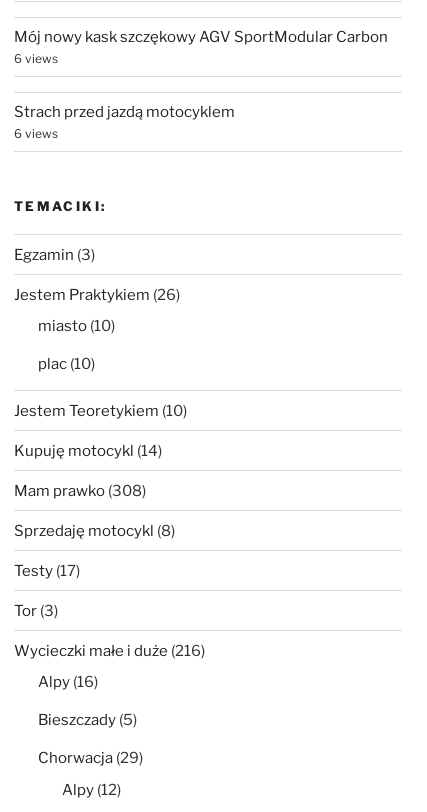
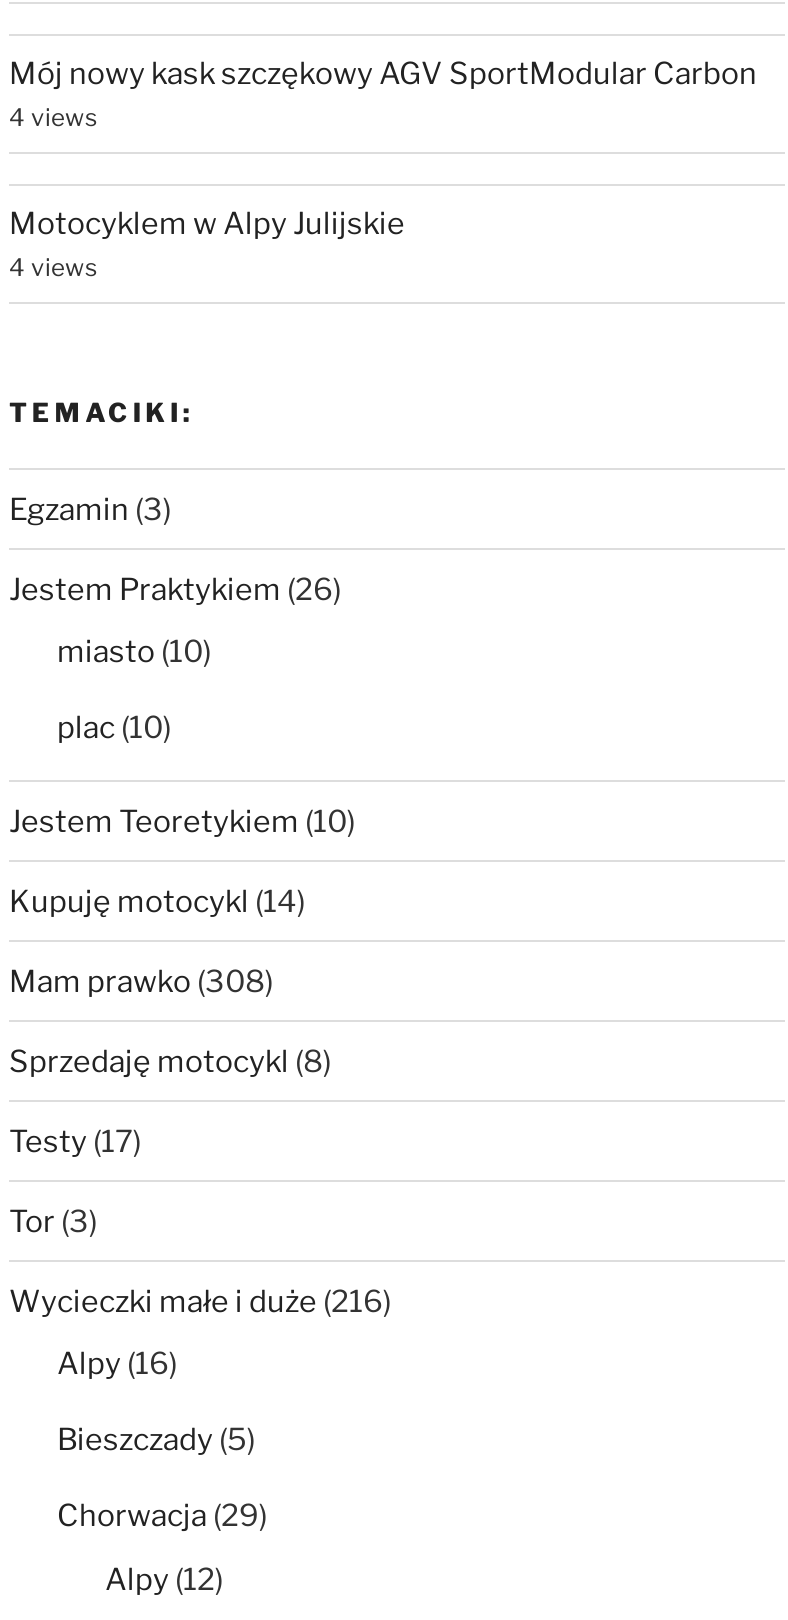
[14,51,58,66] 6 views -> [9,103,97,133] 4 views
[14,103,235,141] Strach przed jazdą motocyklem | 6 views -> [9,207,405,283] Motocyklem w Alpy Julijskie | 4 views

